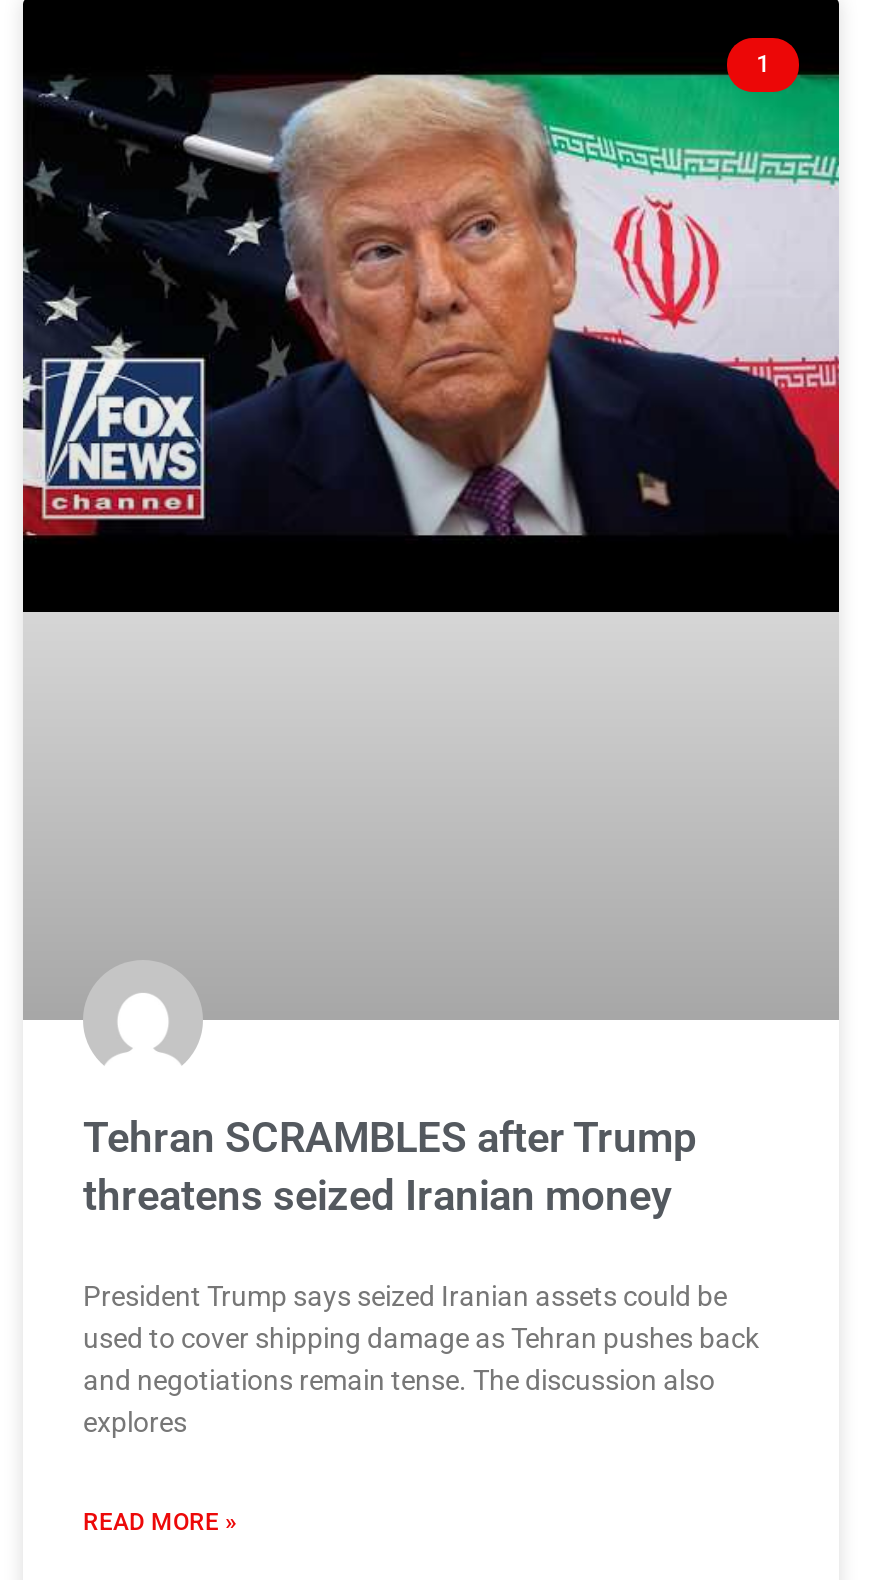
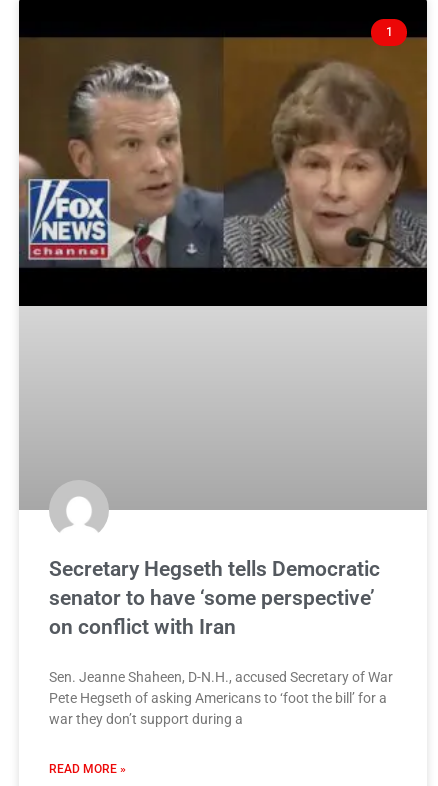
[21,74,841,536] [image] -> [18,37,428,269] [image]
[83,1114,697,1220] Tehran SCRAMBLES after Trump | threatens seized Iranian money -> [49,557,380,639] Secretary Hegseth tells Democratic | senator to have ‘some perspective’ | on conflict with Iran
[83,1280,759,1438] President Trump says seized Iranian assets could be | used to cover shipping damage as Tehran pushes back | and negotiations remain tense. The discussion also | explores -> [49,669,393,727] Sen. Jeanne Shaheen, D-N.H., accused Secretary of War | Pete Hegseth of asking Americans to ‘foot the bill’ for a | war they don’t support during a

